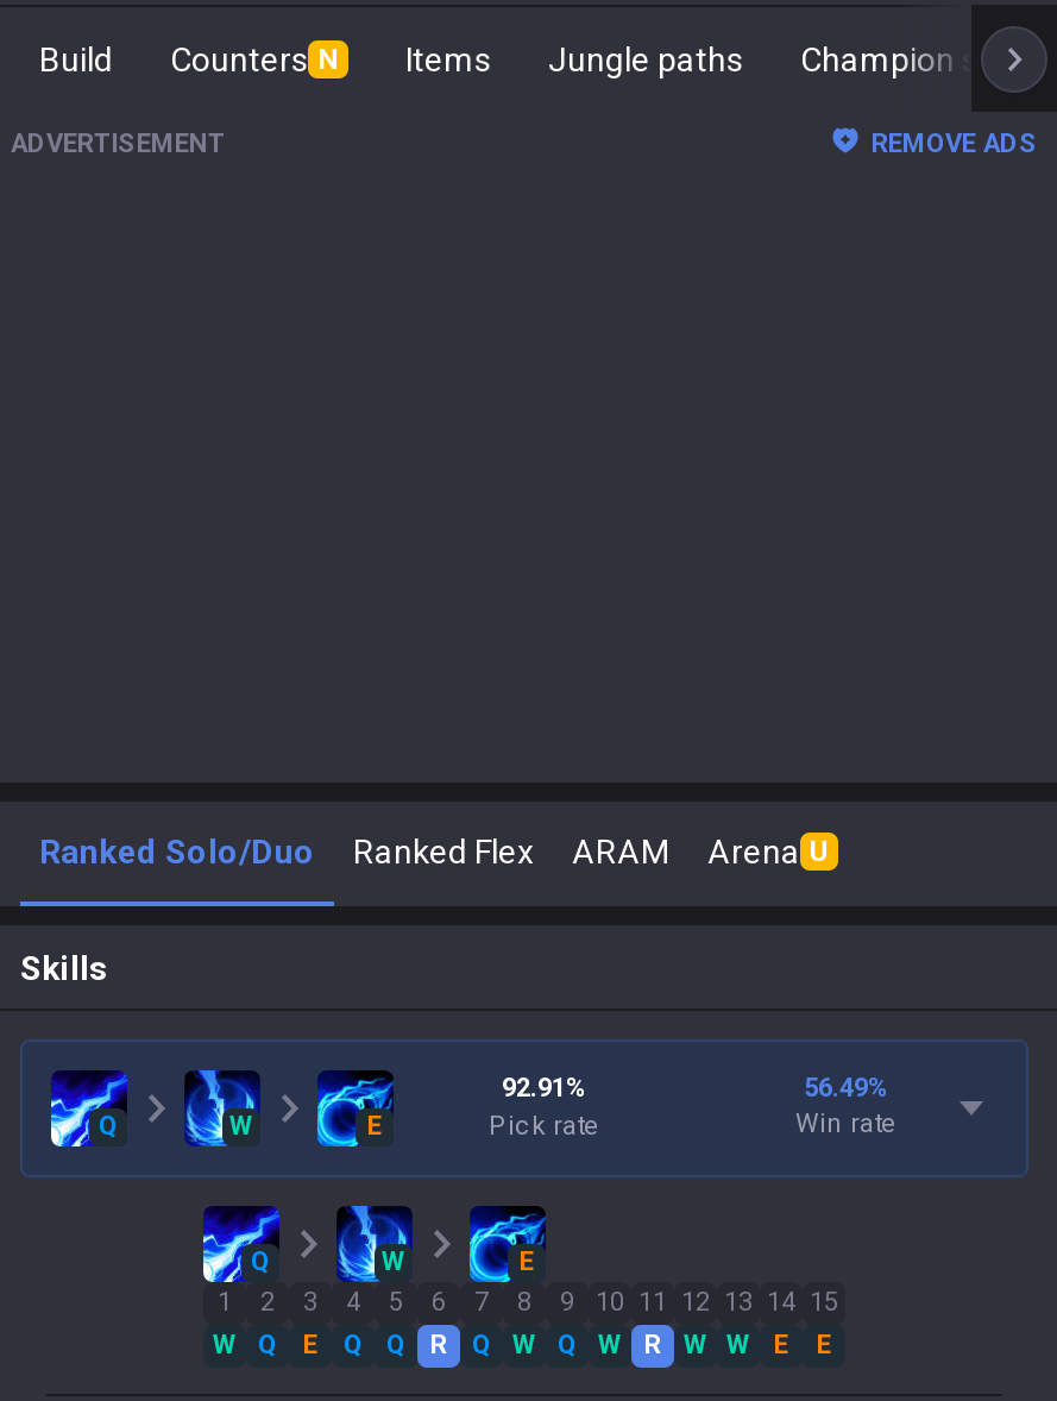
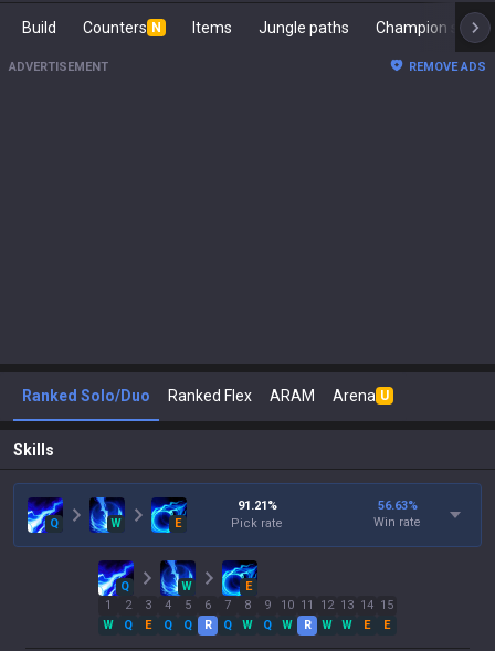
[502,1073,587,1104] 92.91% -> [237,498,277,513] 91.21%
[804,1073,889,1104] 56.49% -> [377,498,417,513] 56.63%

